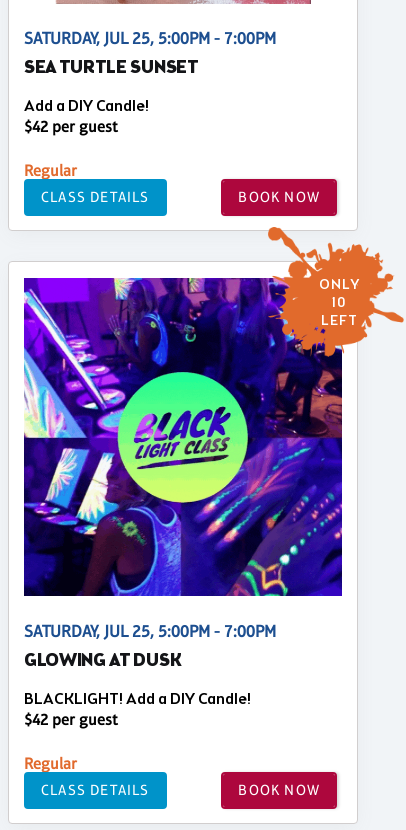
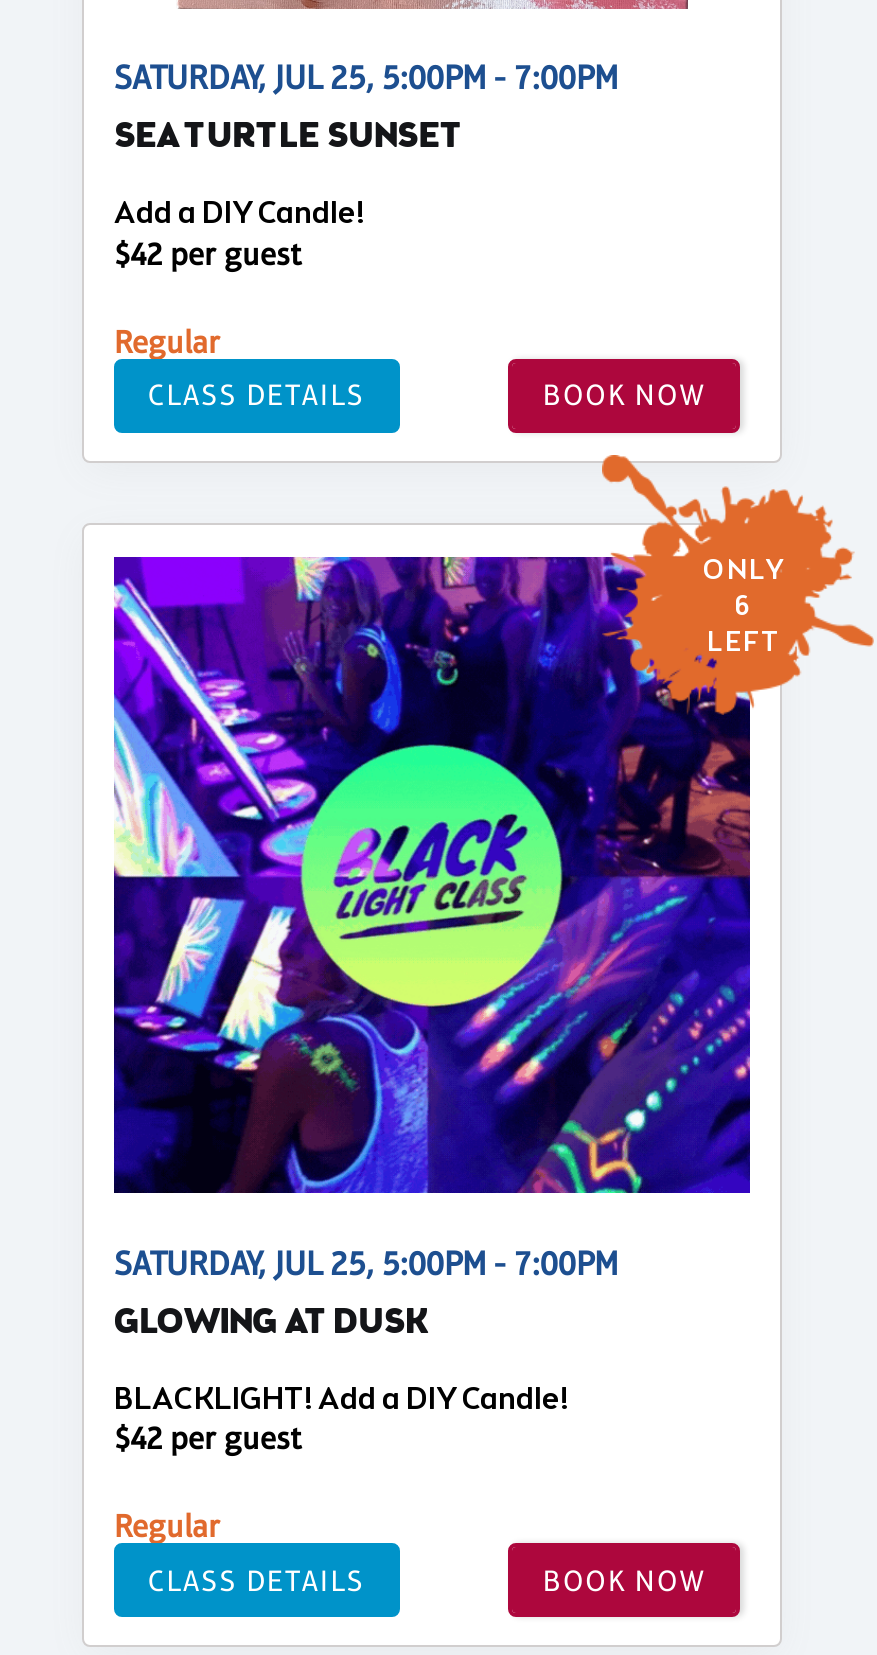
[332,294,346,313] 10 -> [735,588,753,626] 6

